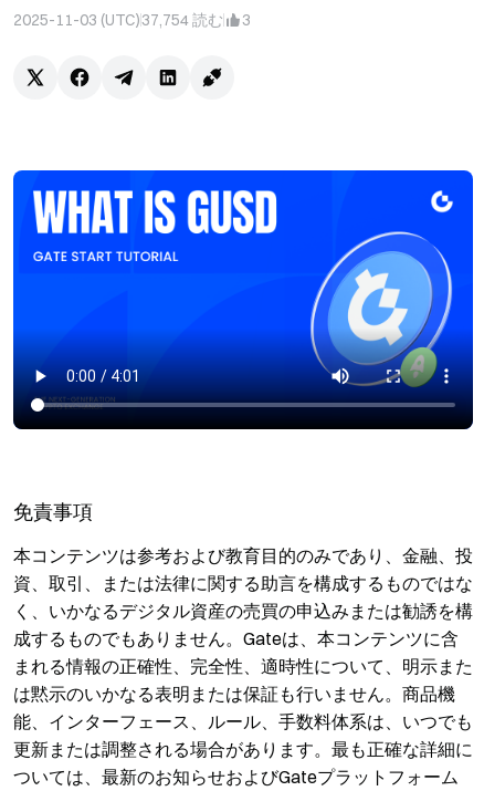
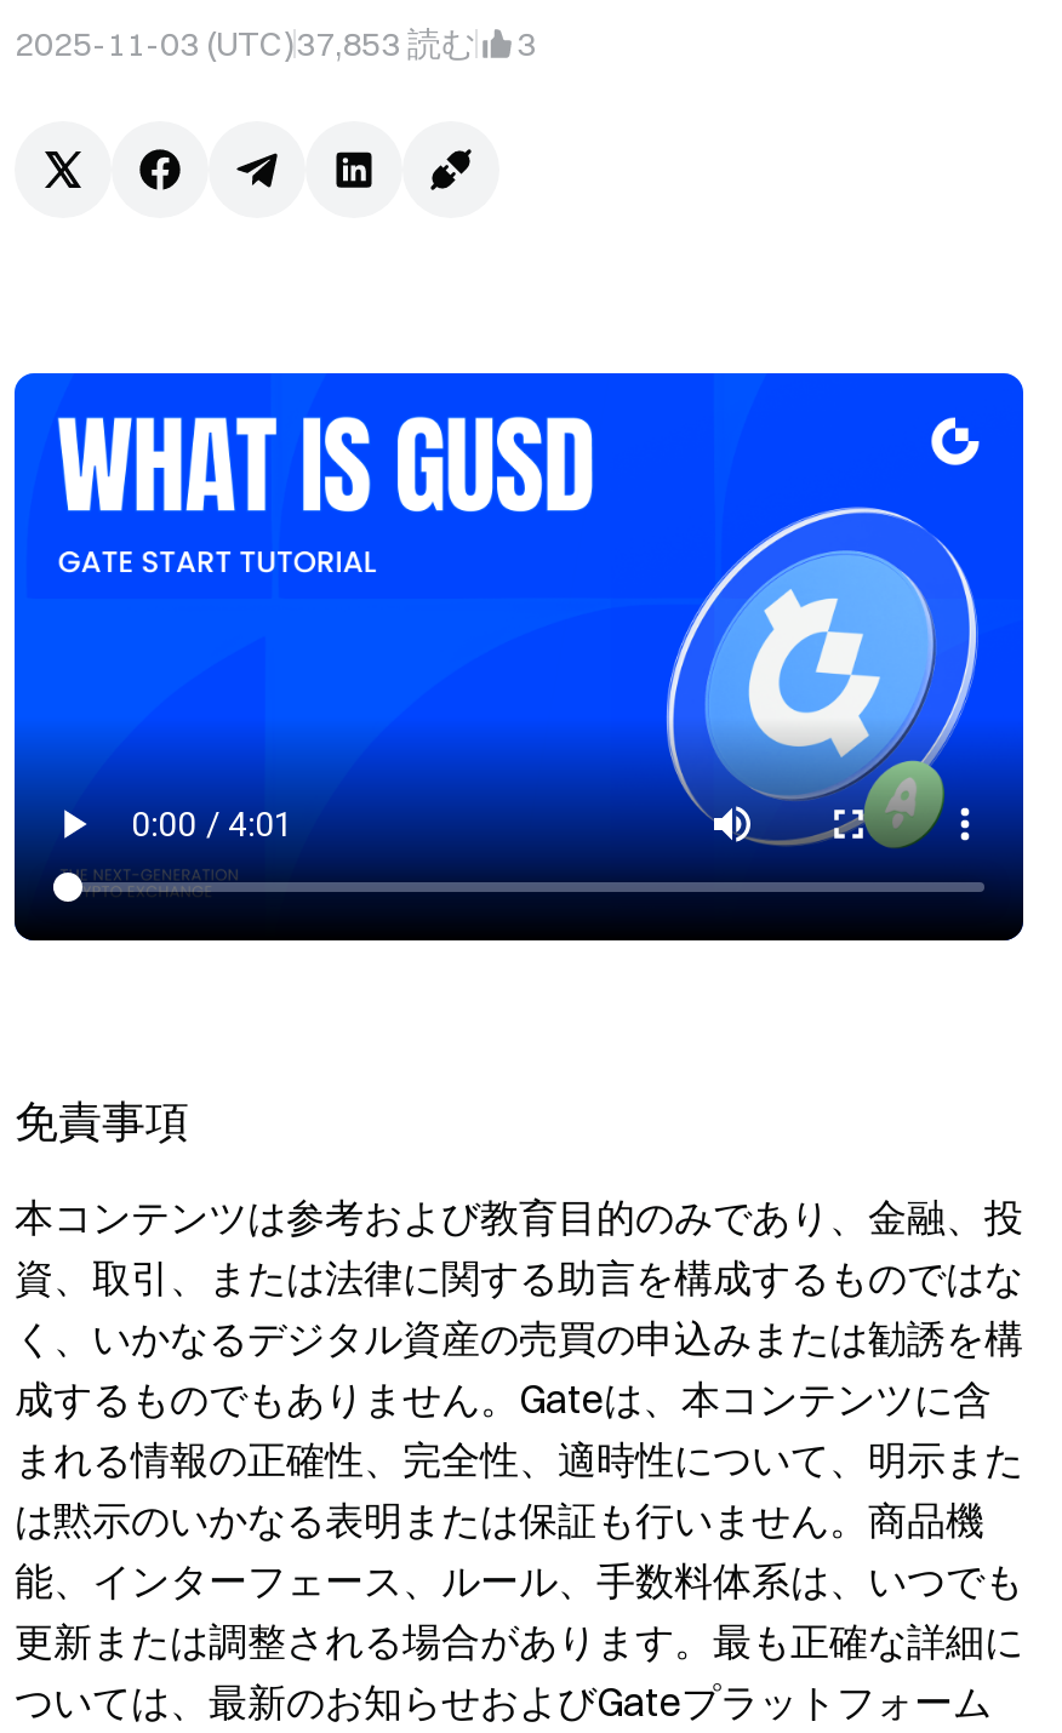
[13,10,251,30] 2025-11-03 (UTC)37,754読む 3 -> [15,22,536,65] 2025-11-03 (UTC)37,853読む 3

